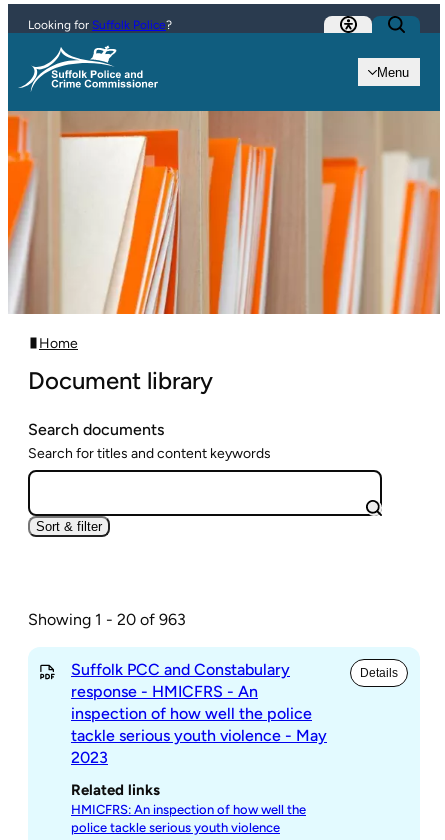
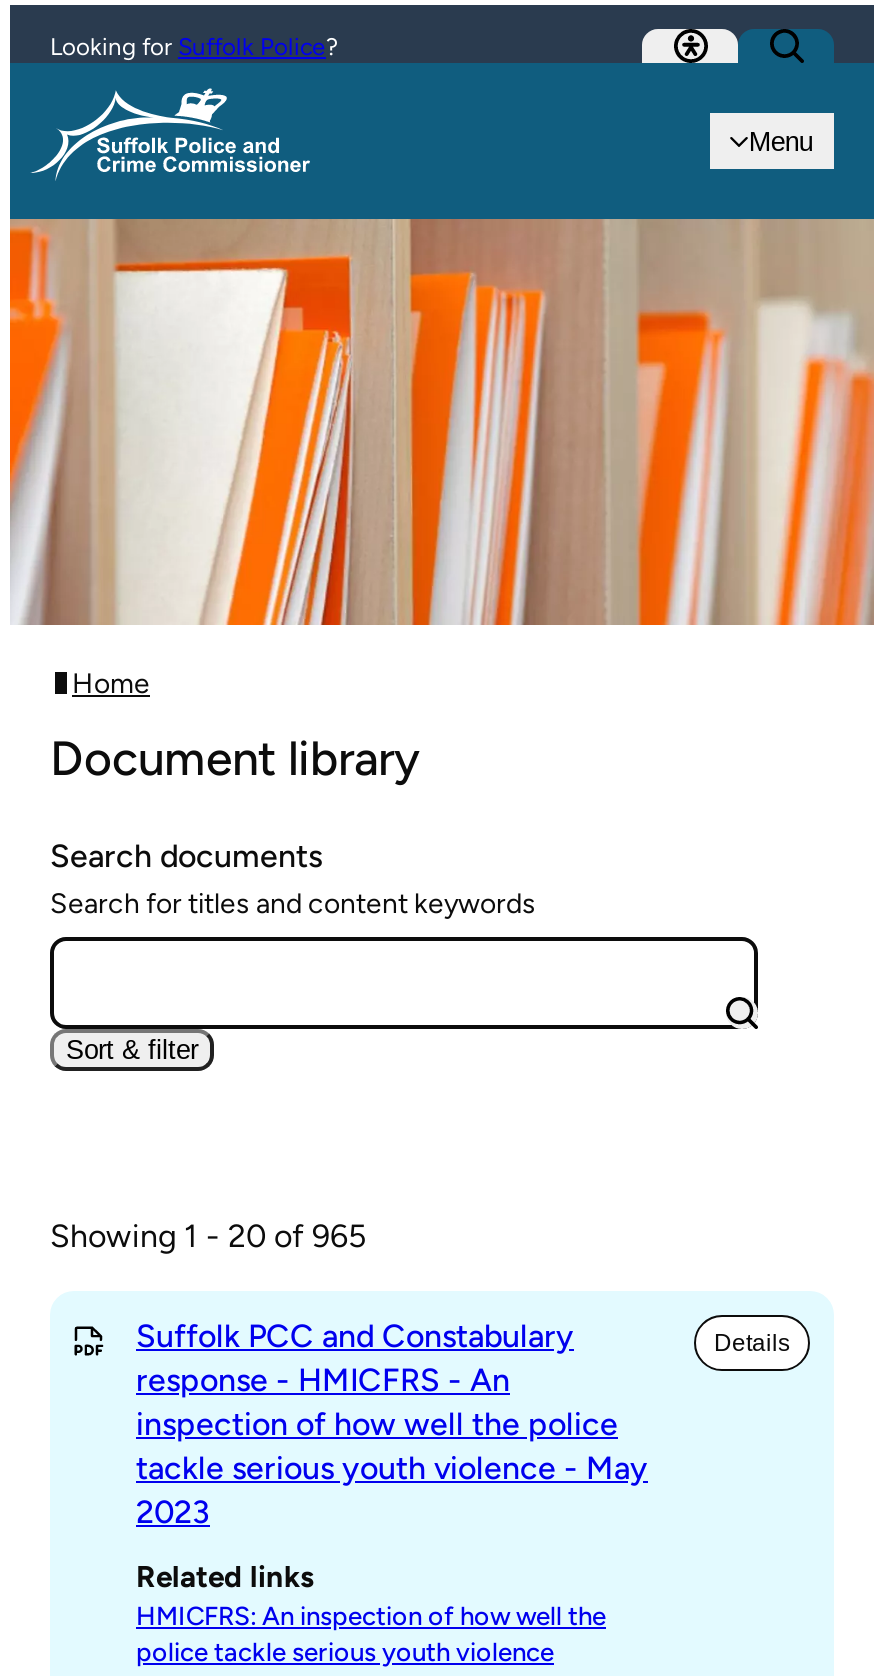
[28,609,186,628] Showing 1 - 20 of 963 -> [50,1216,366,1254] Showing 1 - 20 of 965

